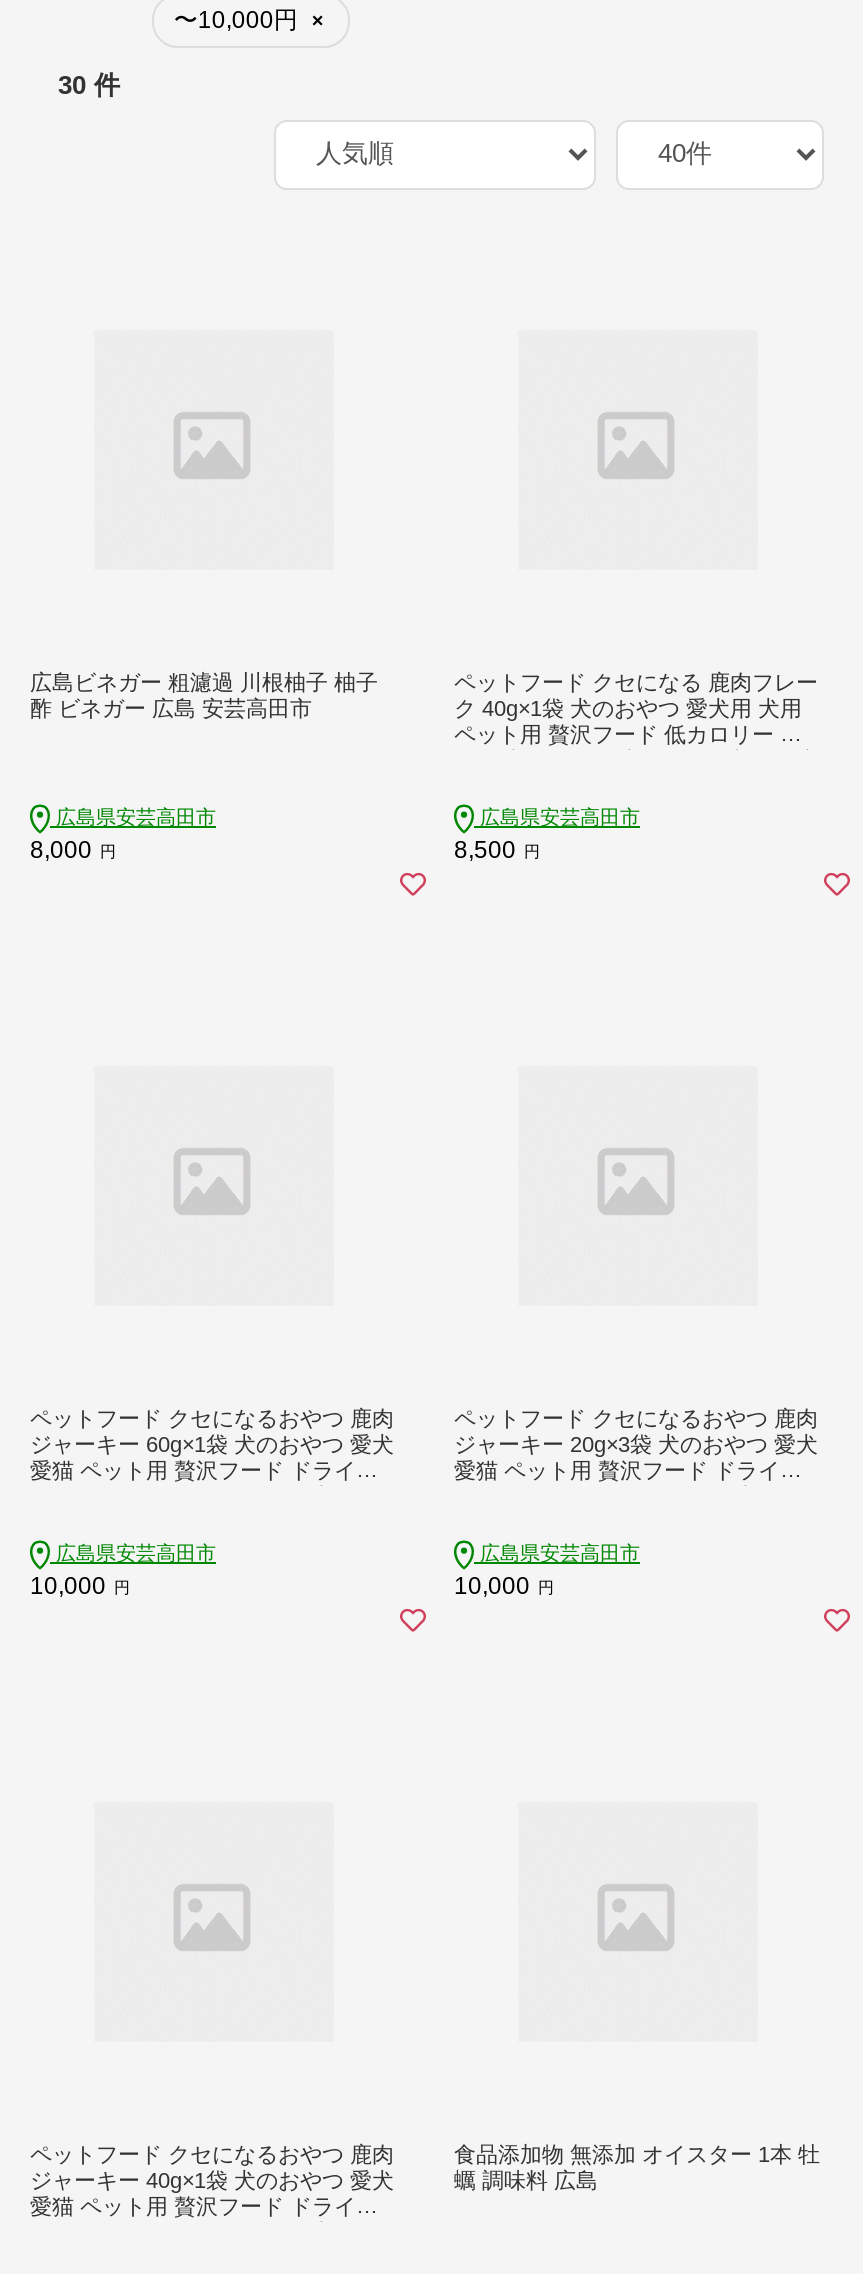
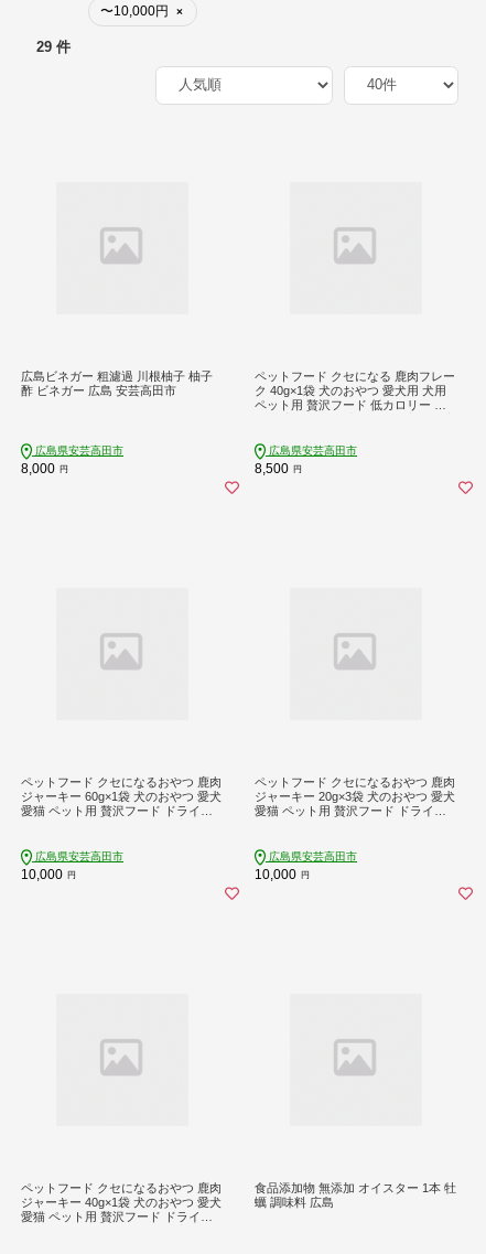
[58,69,120,99] 30 件 -> [36,38,71,55] 29 件

